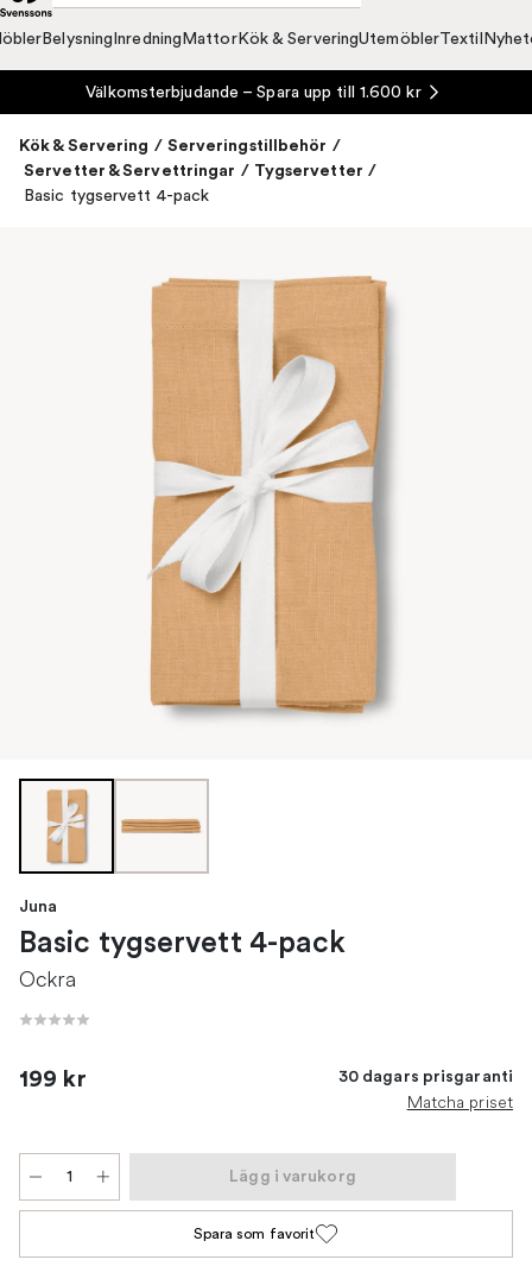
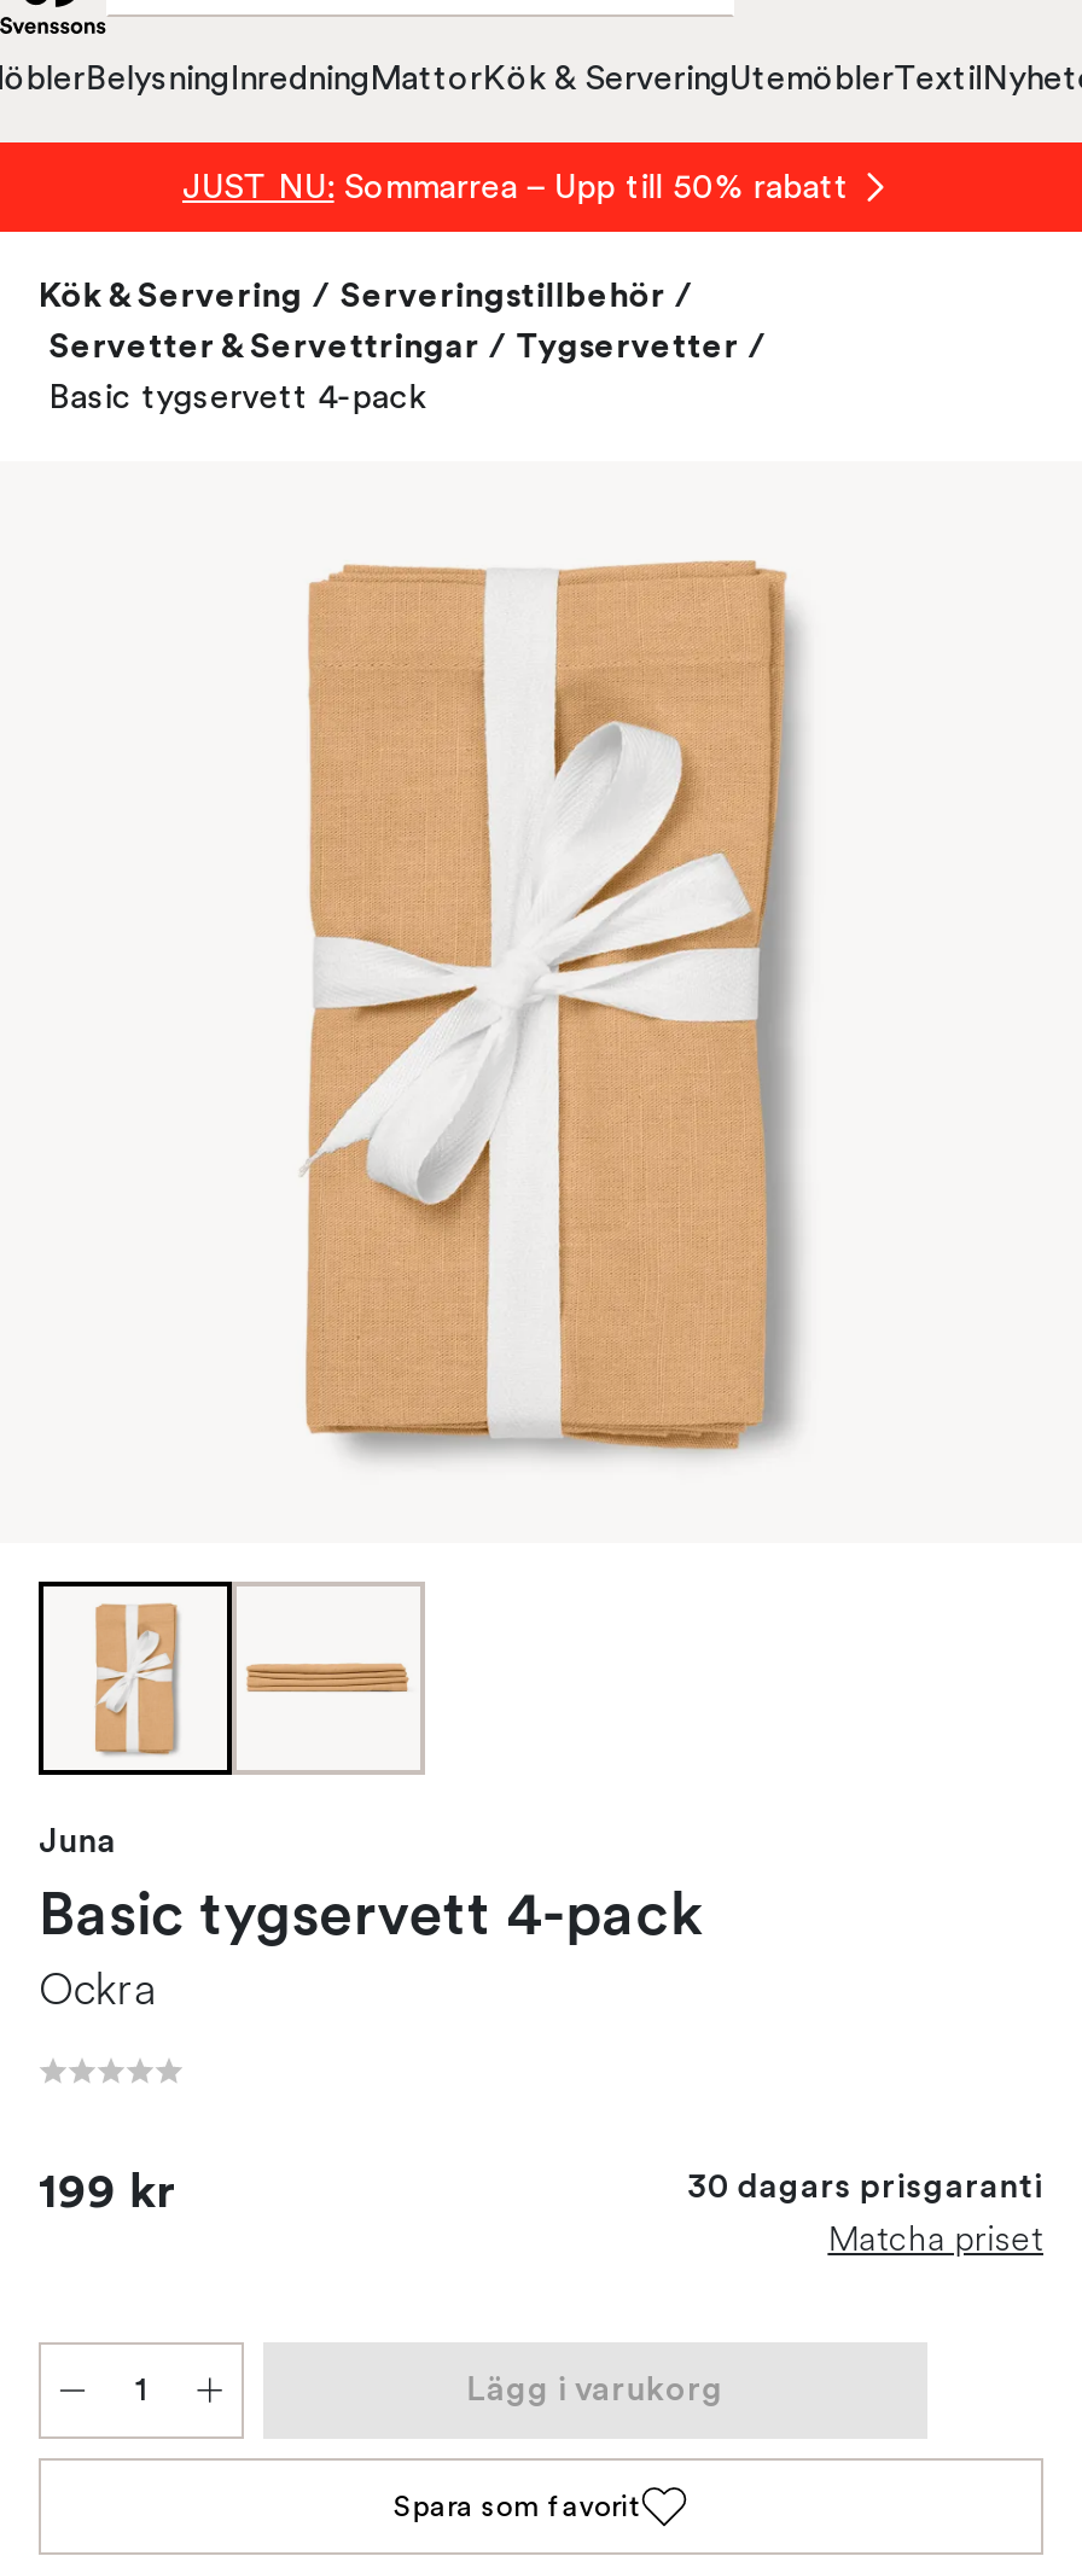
[86,83,421,101] Välkomsterbjudande – Spara upp till 1.600 kr -> [182,169,849,205] JUST NU: Sommarrea – Upp till 50% rabatt

